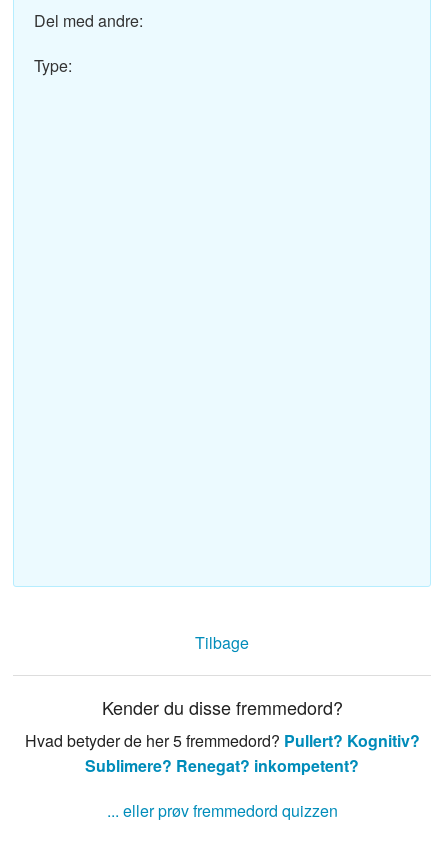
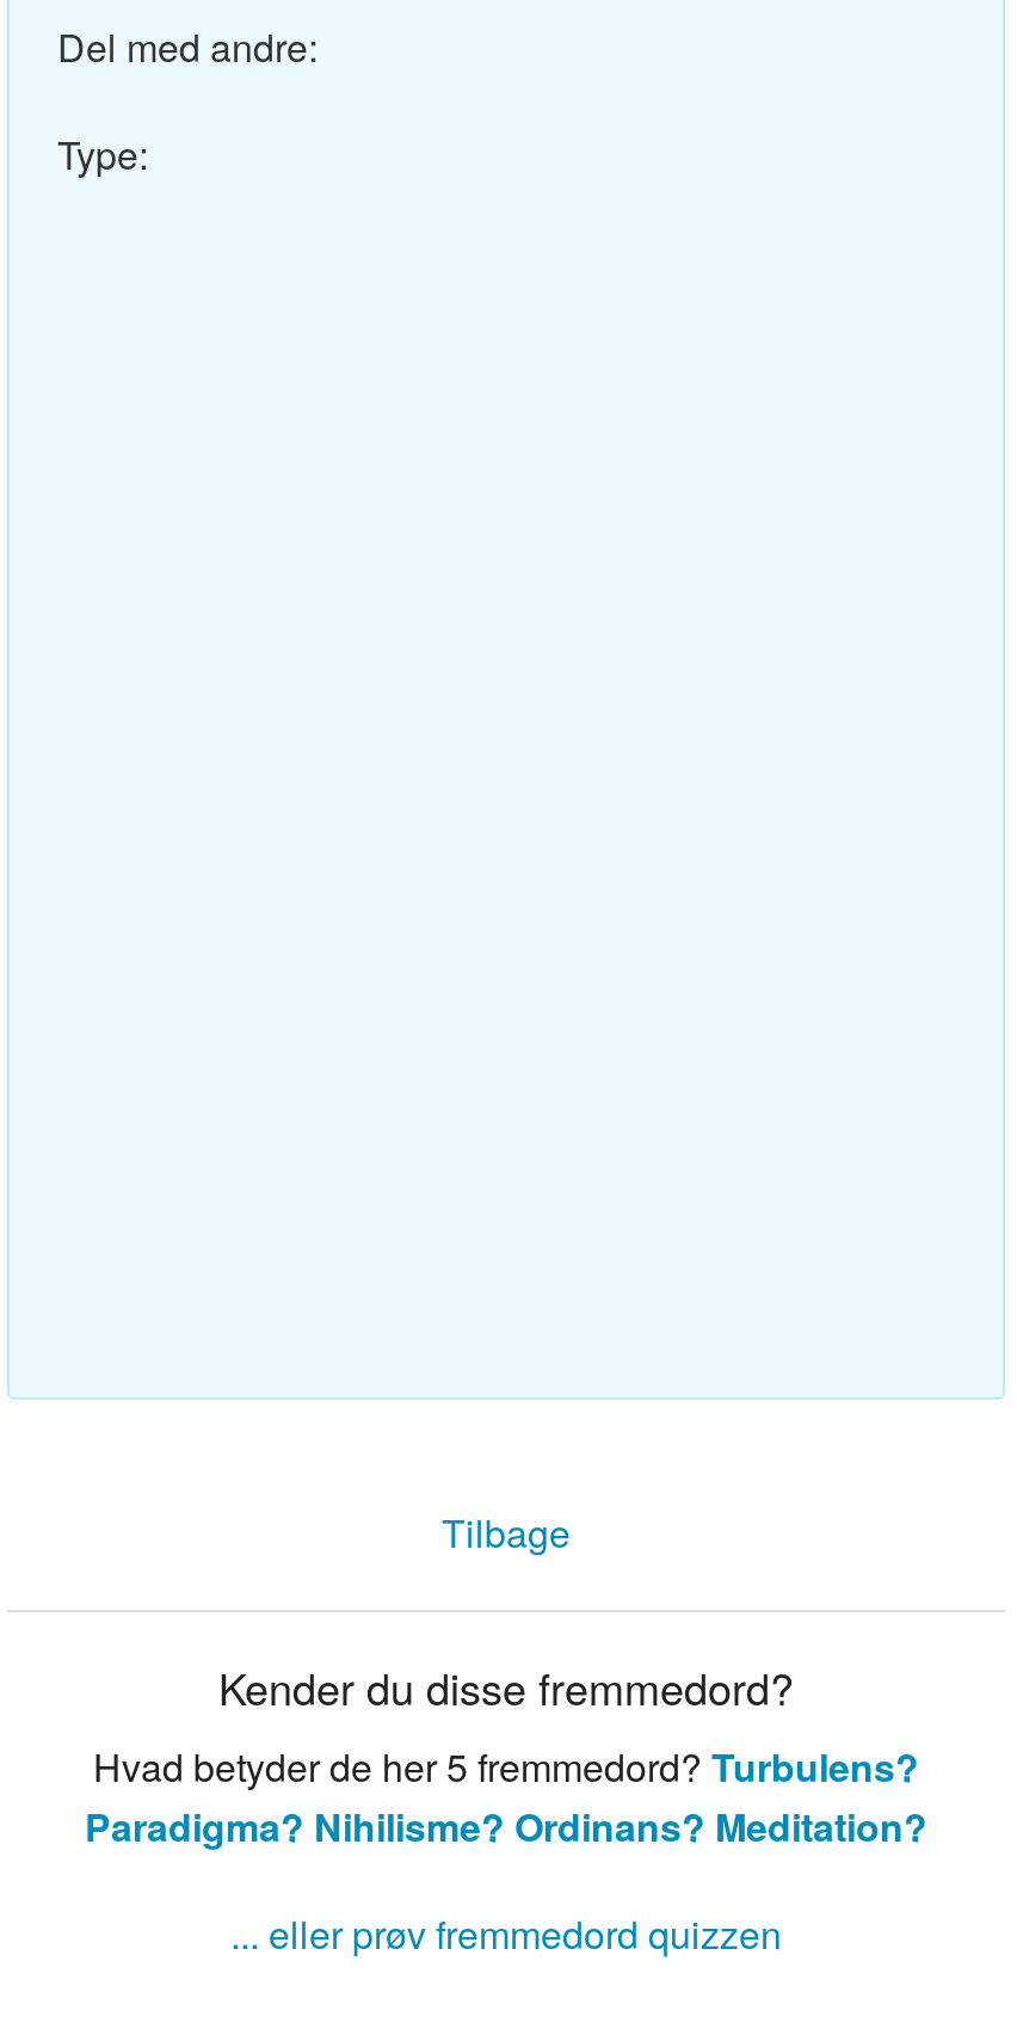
[24,729,419,777] Hvad betyder de her 5 fremmedord? Pullert? Kognitiv? | Sublimere? Renegat? inkompetent? -> [85,1740,927,1854] Hvad betyder de her 5 fremmedord? Turbulens? | Paradigma? Nihilisme? Ordinans? Meditation?

